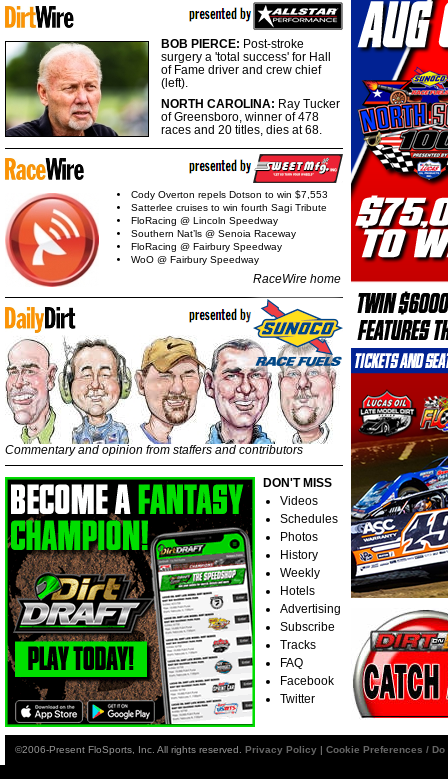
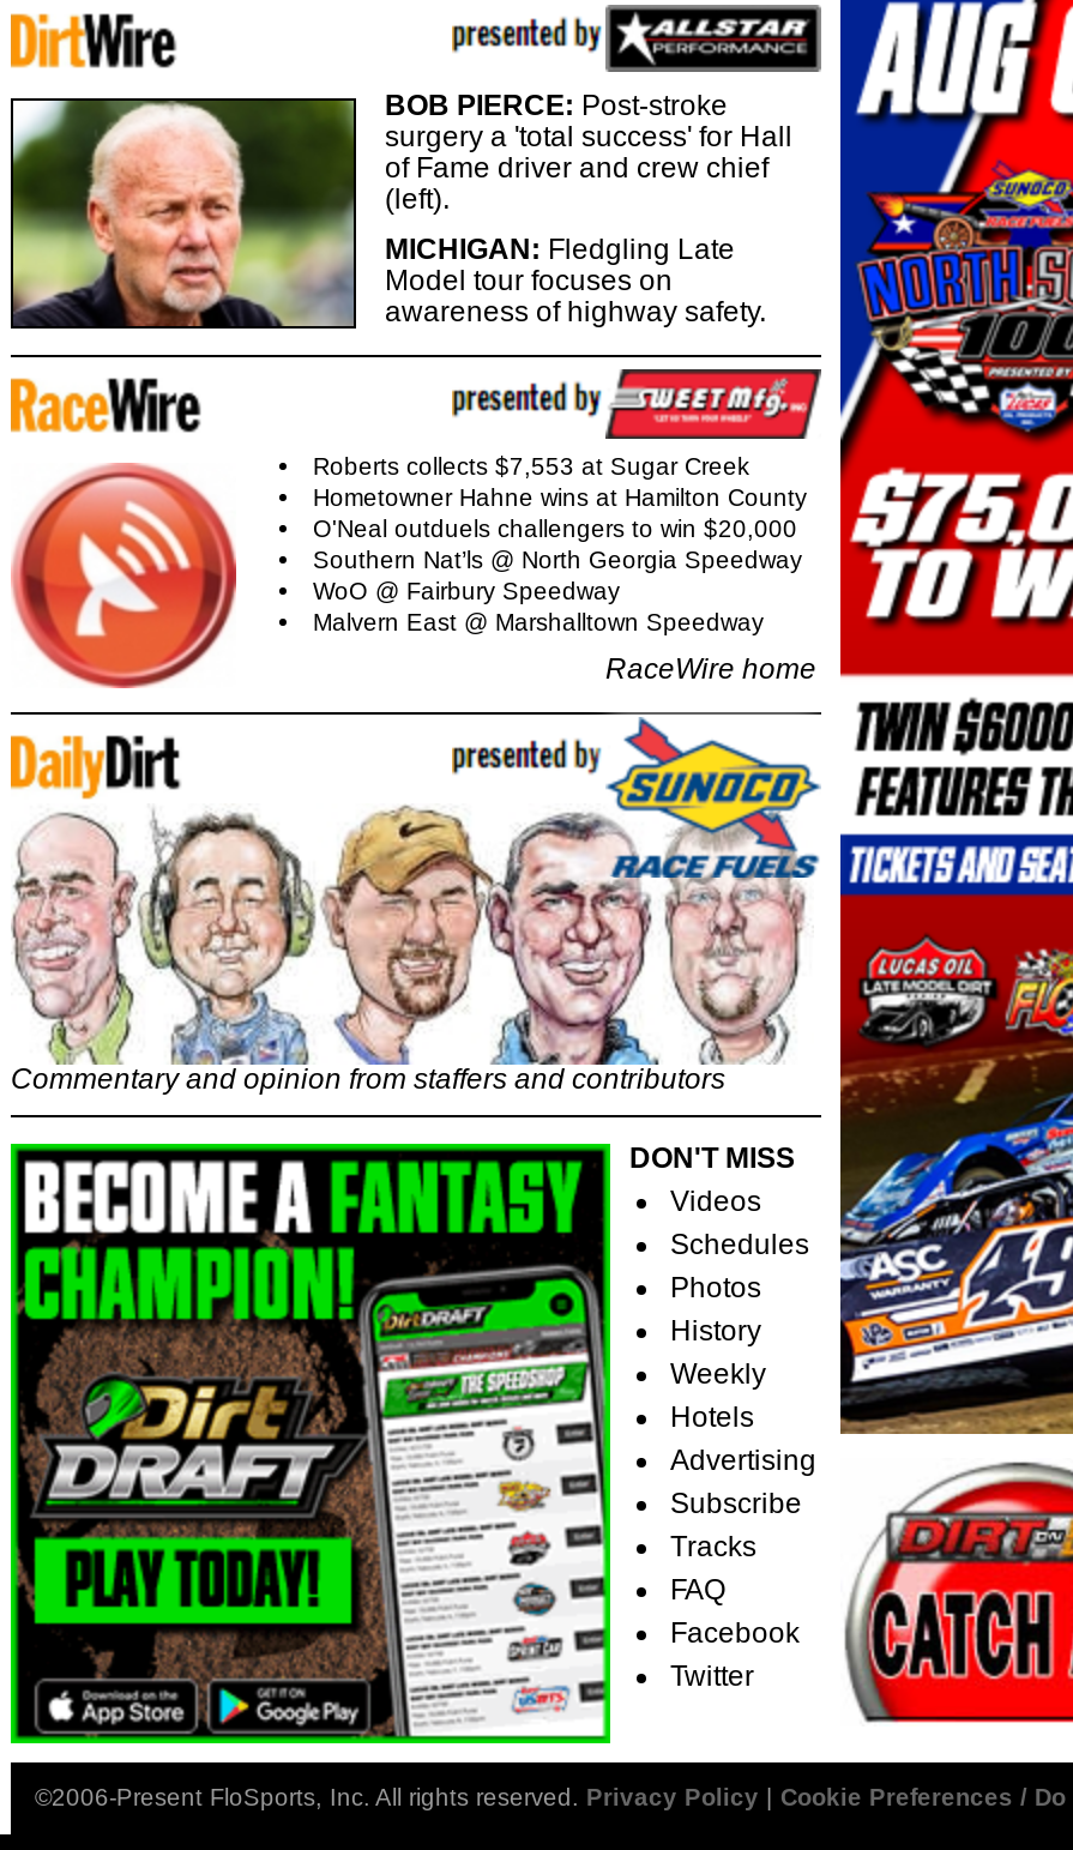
[161,97,340,137] NORTH CAROLINA: Ray Tucker | of Greensboro, winner of 478 | races and 20 titles, dies at 68. -> [385,232,766,328] MICHIGAN: Fledgling Late | Model tour focuses on | awareness of highway safety.
[131,189,328,252] Cody Overton repels Dotson to win $7,553 | Satterlee cruises to win fourth Sagi Tribute | FloRacing @ Lincoln Speedway | Southern Nat’ls @ Senoia Raceway | FloRacing @ Fairbury Speedway -> [313,453,807,573] Roberts collects $7,553 at Sugar Creek | Hometowner Hahne wins at Hamilton County | O'Neal outduels challengers to win $20,000 | Southern Nat’ls @ North Georgia Speedway
none -> [313,609,764,635] Malvern East @ Marshalltown Speedway

